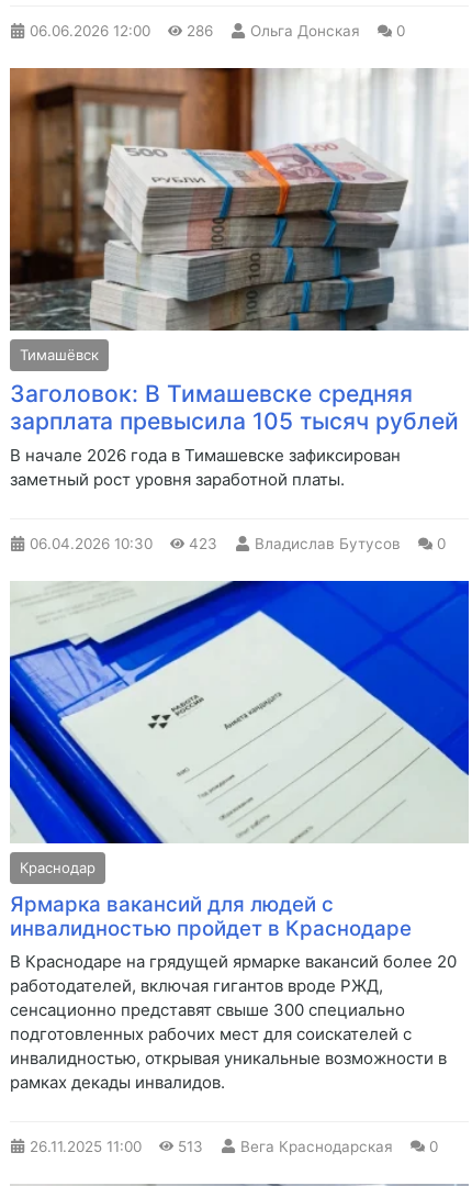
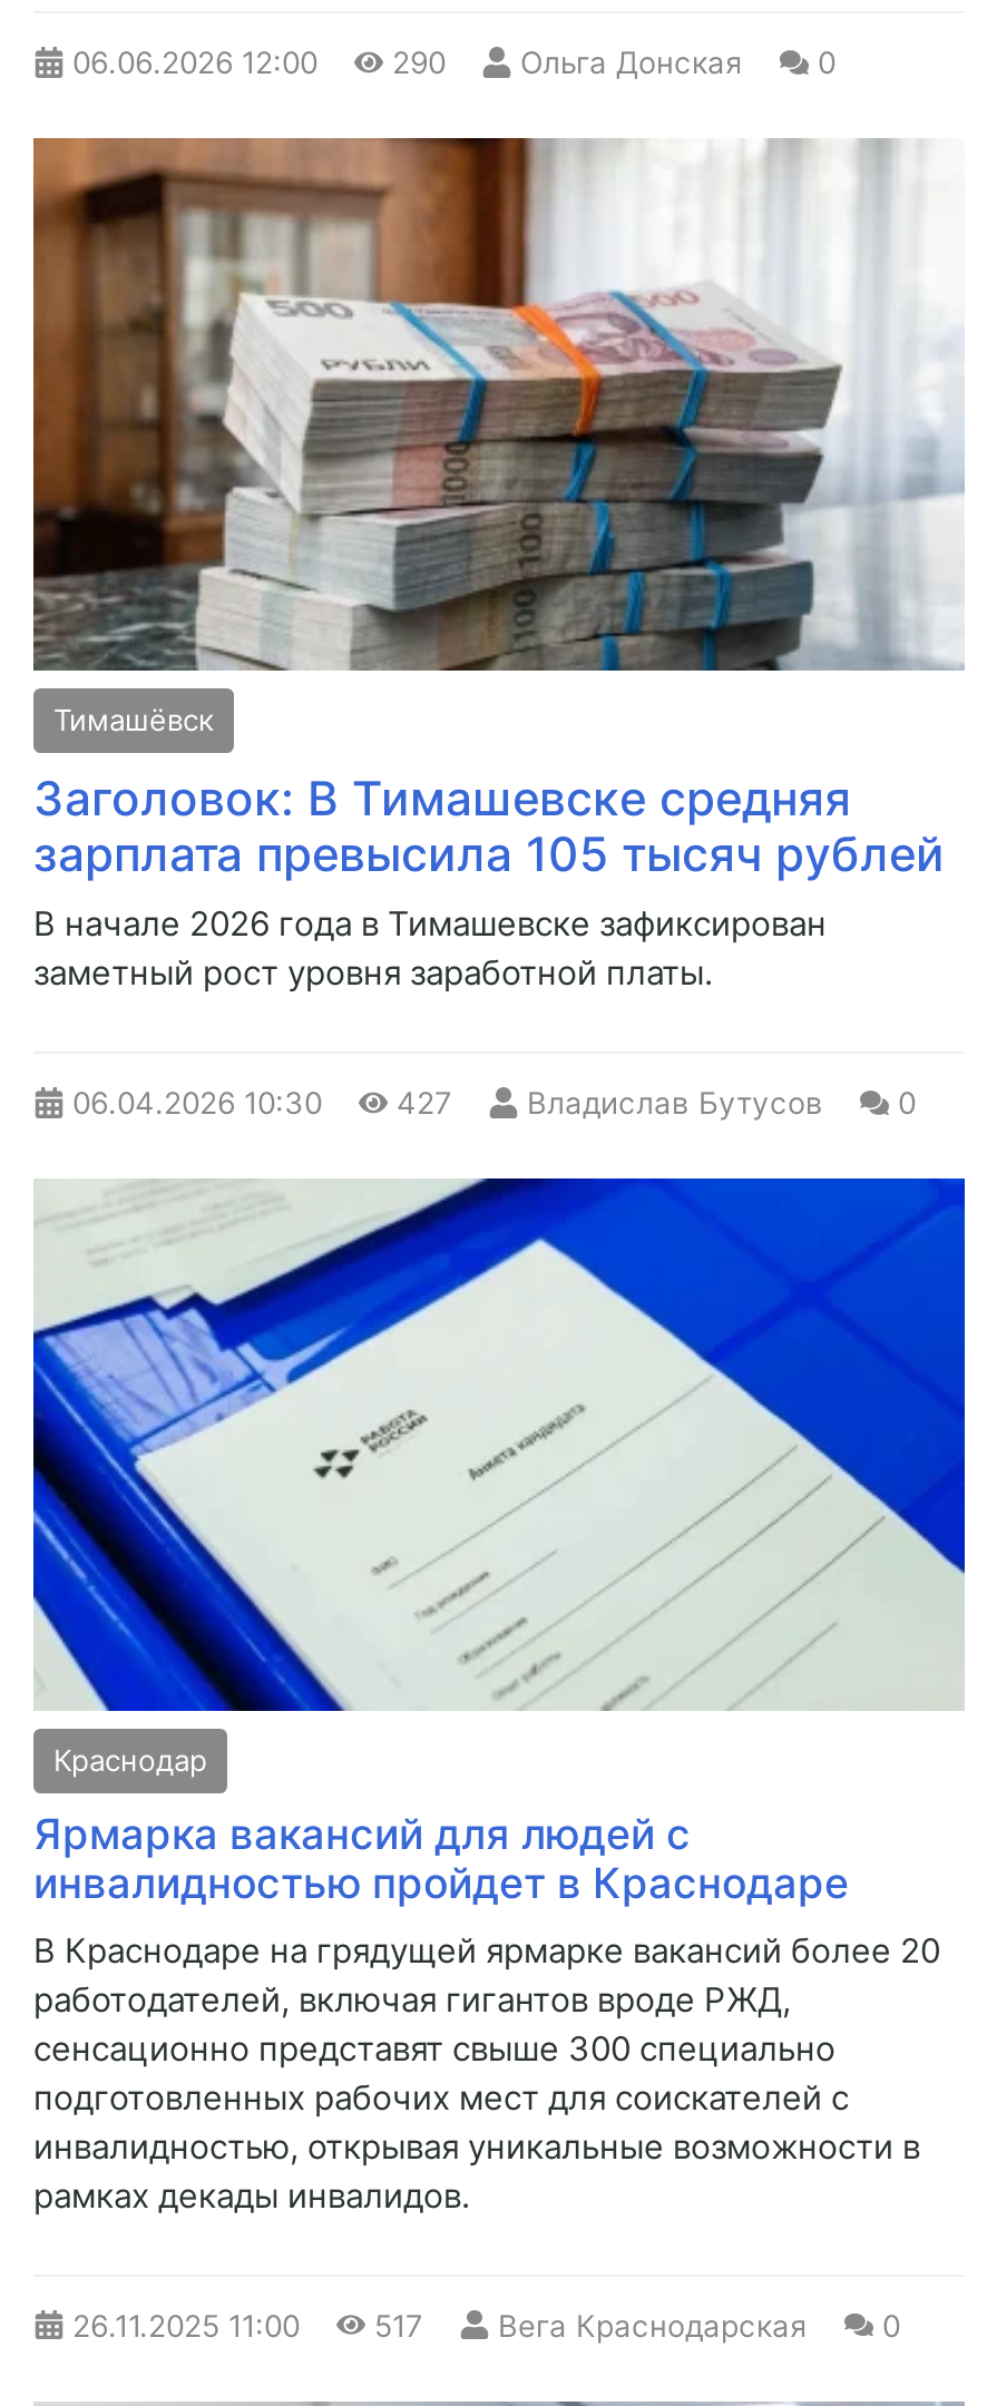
[29,22,213,40] 06.06.2026 12:00 286 -> [72,45,446,80] 06.06.2026 12:00 290
[29,535,217,552] 06.04.2026 10:30 423 -> [72,1085,452,1120] 06.04.2026 10:30 427
[29,1137,203,1155] 26.11.2025 11:00 513 -> [72,2308,423,2343] 26.11.2025 11:00 517

